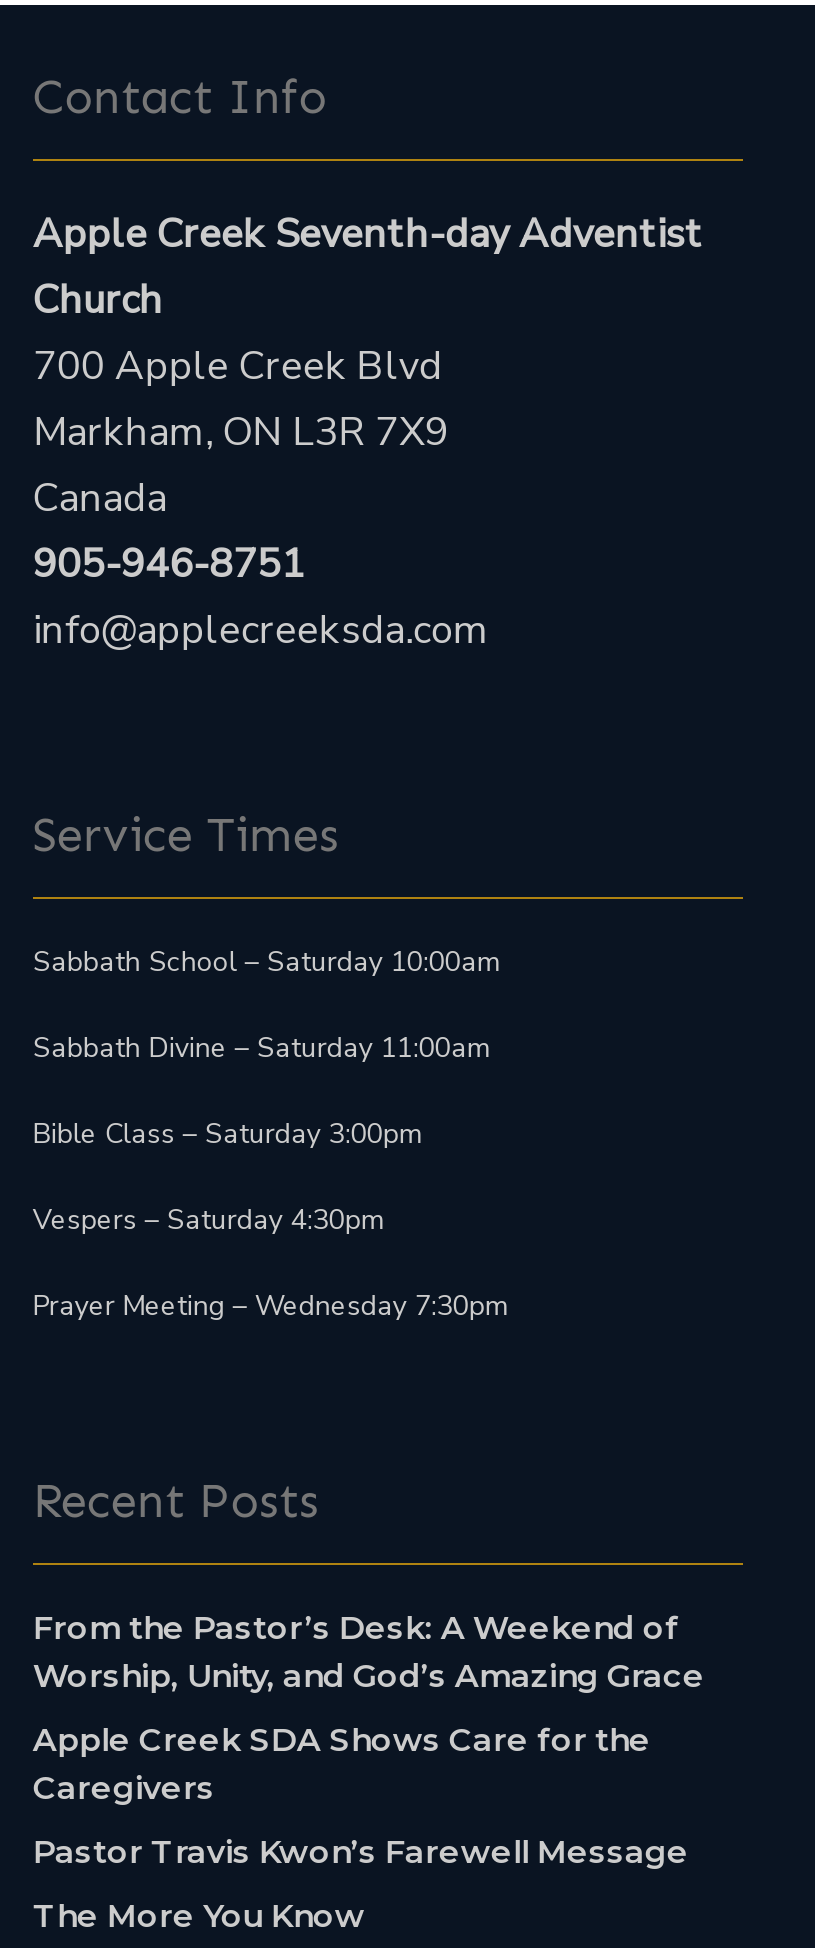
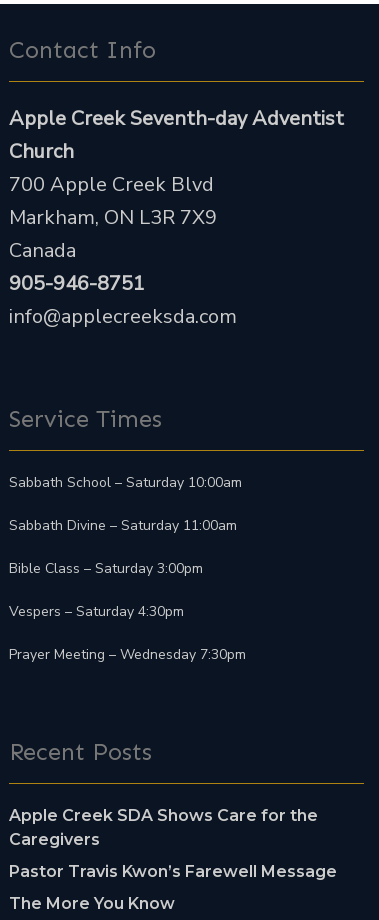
[33,1608,705,1694] From the Pastor’s Desk: A Weekend of | Worship, Unity, and God’s Amazing Grace -> none

